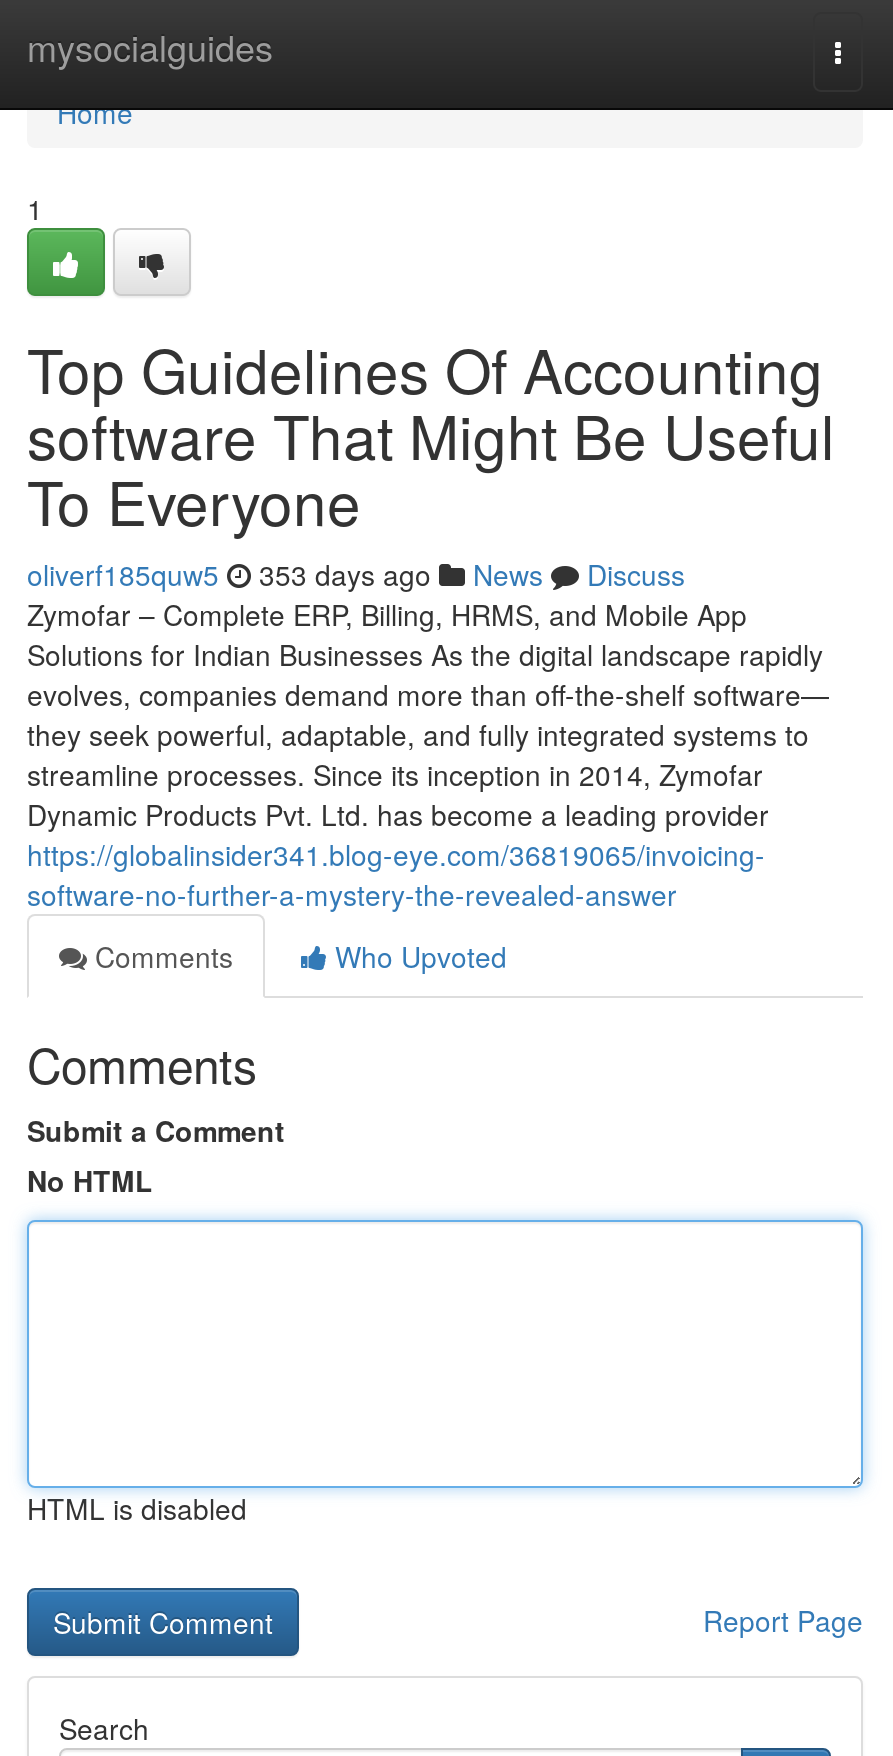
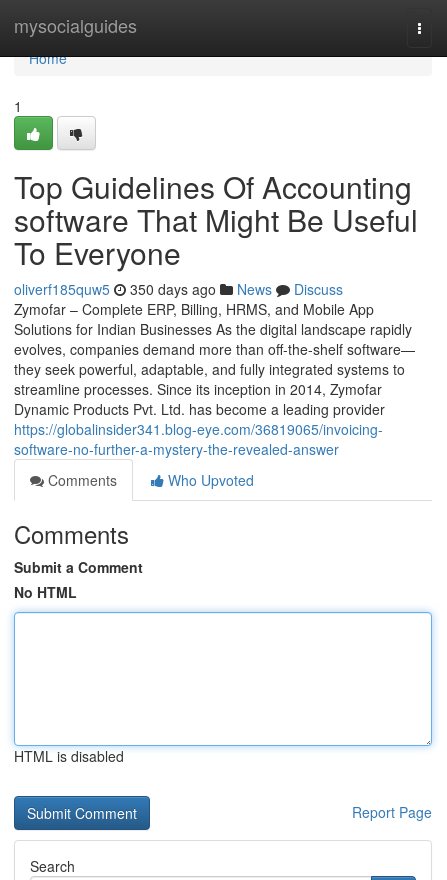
[27,554,685,594] oliverf185quw5 353 days ago News Discuss -> [14,279,343,299] oliverf185quw5 350 days ago News Discuss

